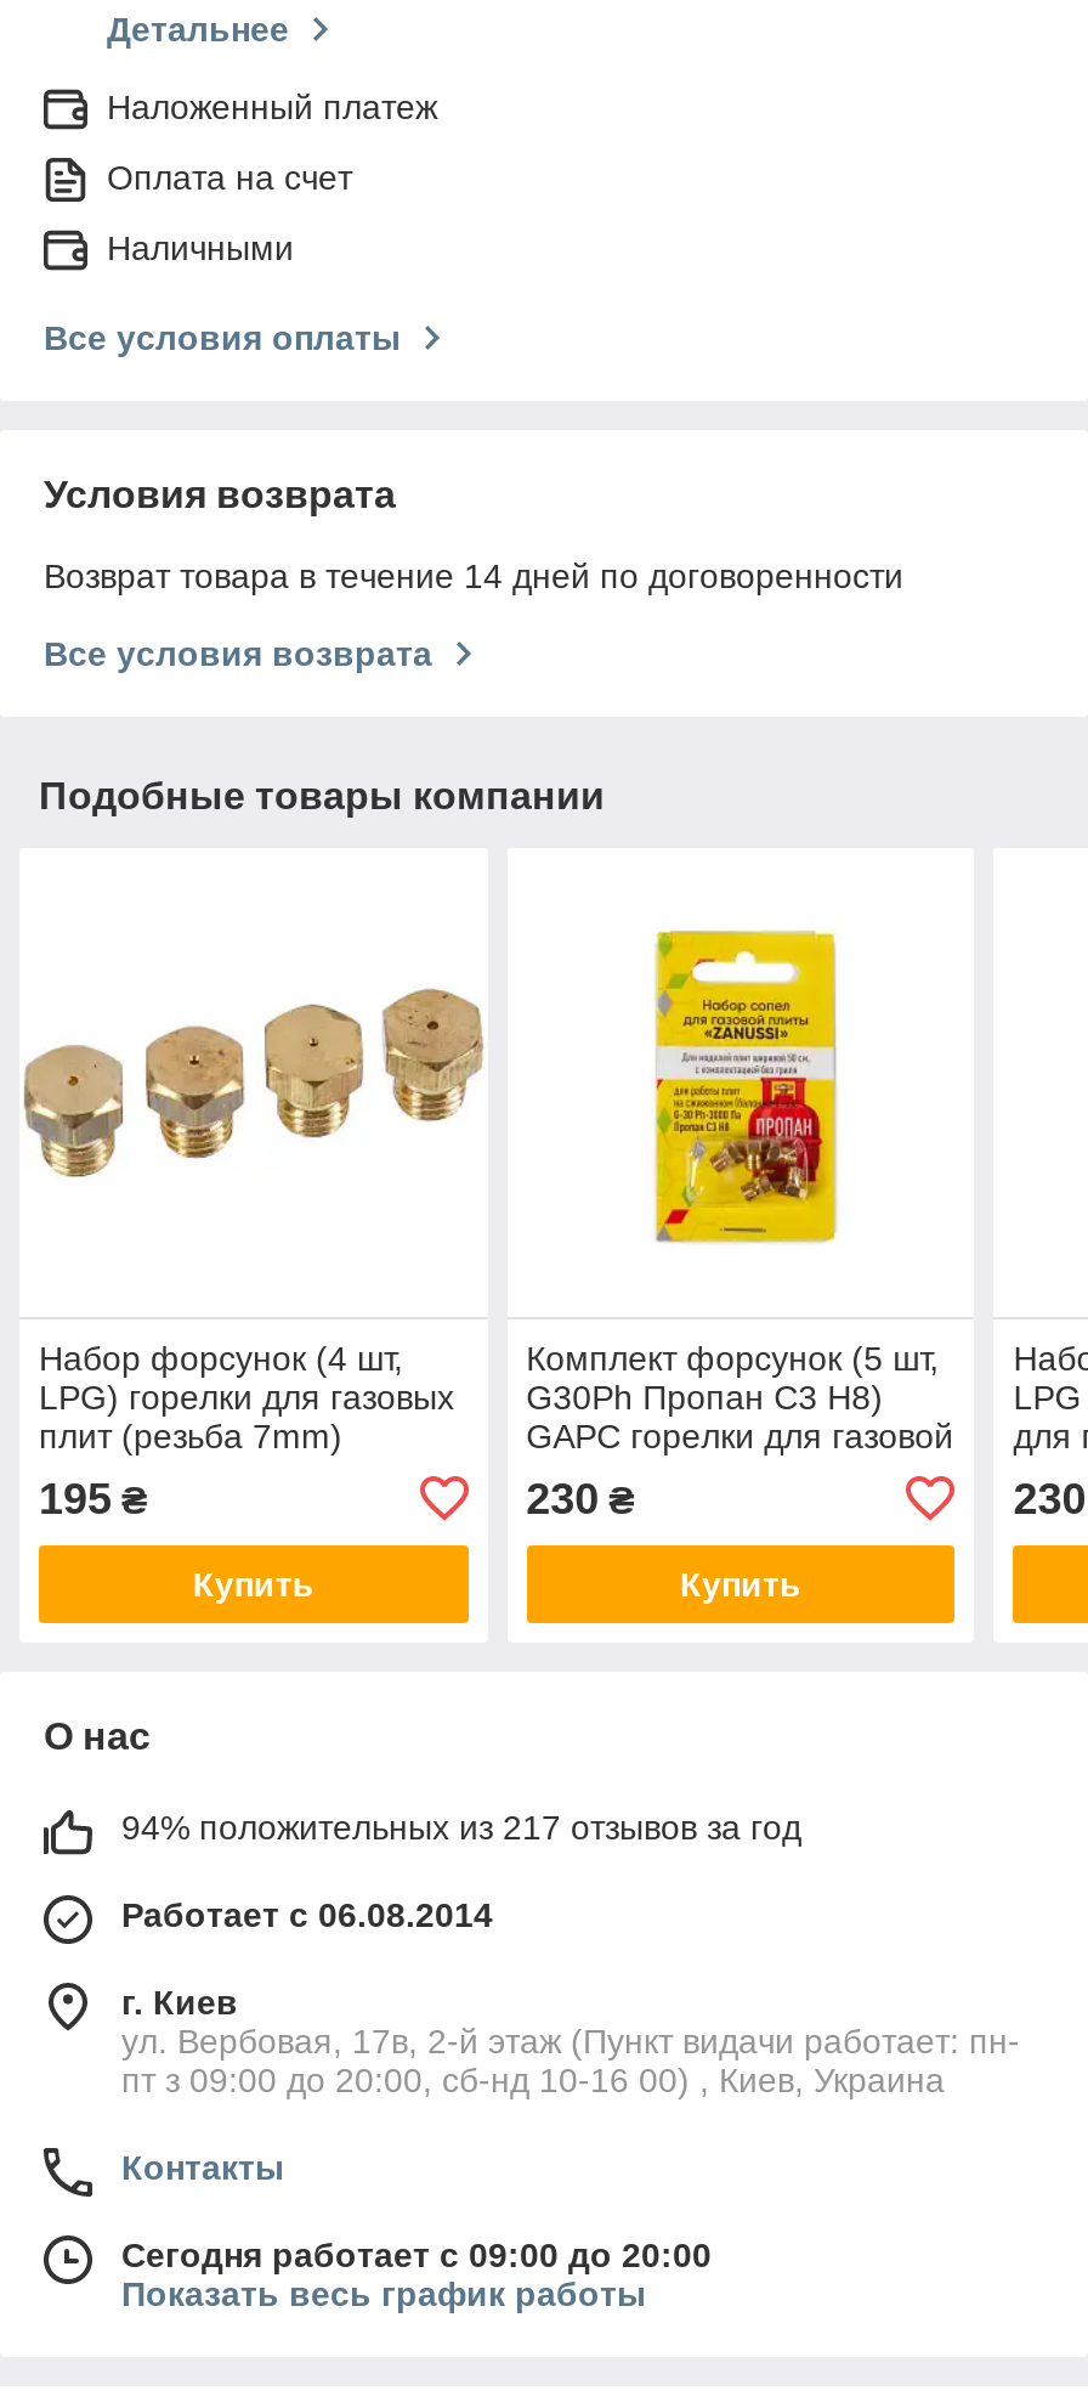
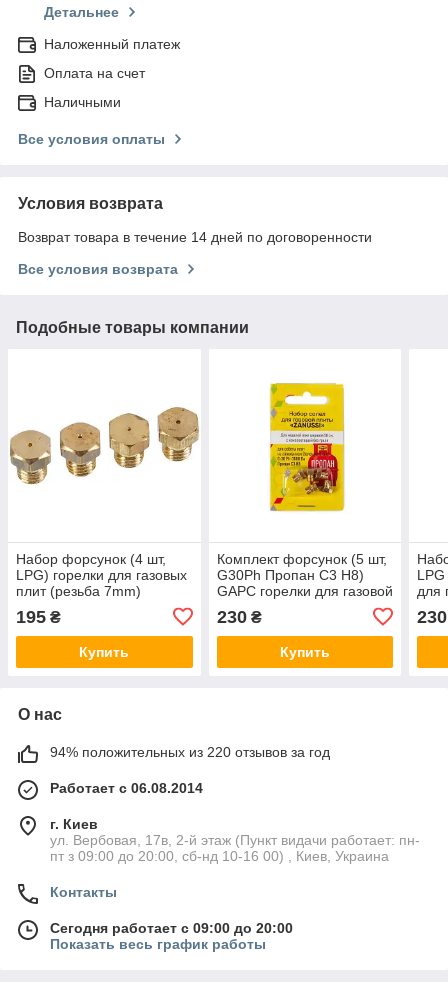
[121,1807,801,1846] 94% положительных из 217 отзывов за год -> [50,744,330,760] 94% положительных из 220 отзывов за год

